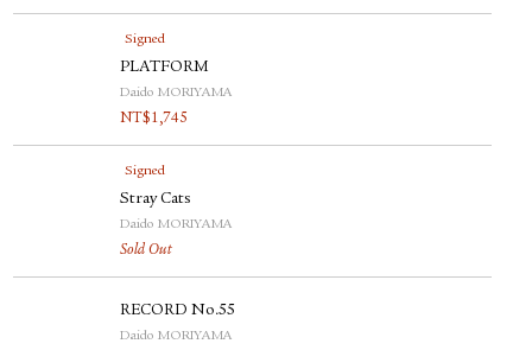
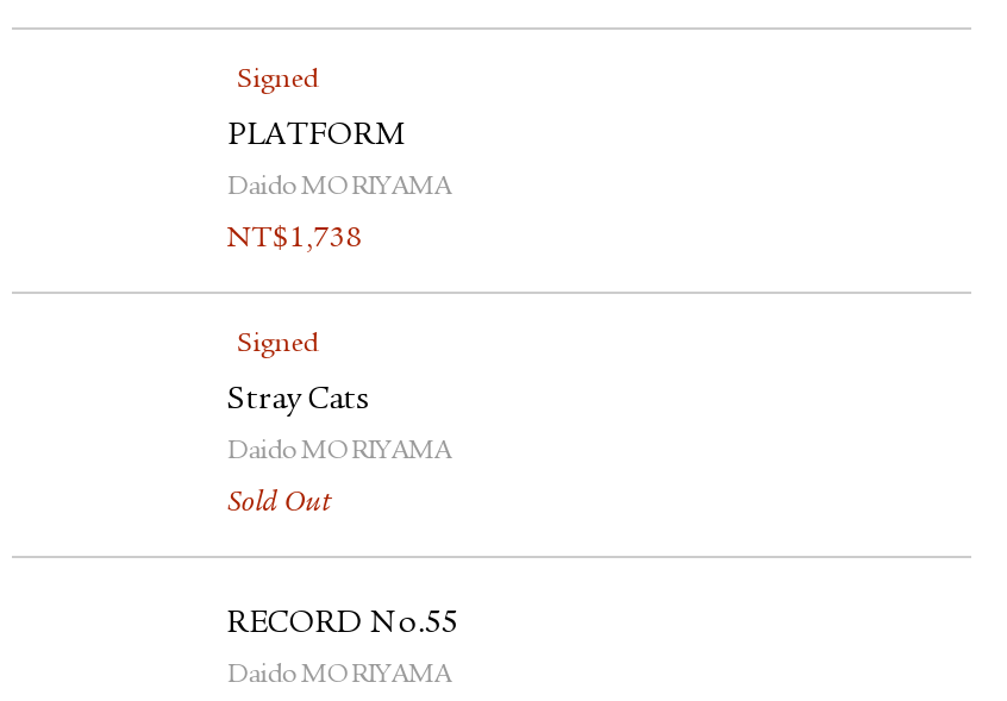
[120,112,188,127] NT$1,745 -> [227,225,363,256] NT$1,738

